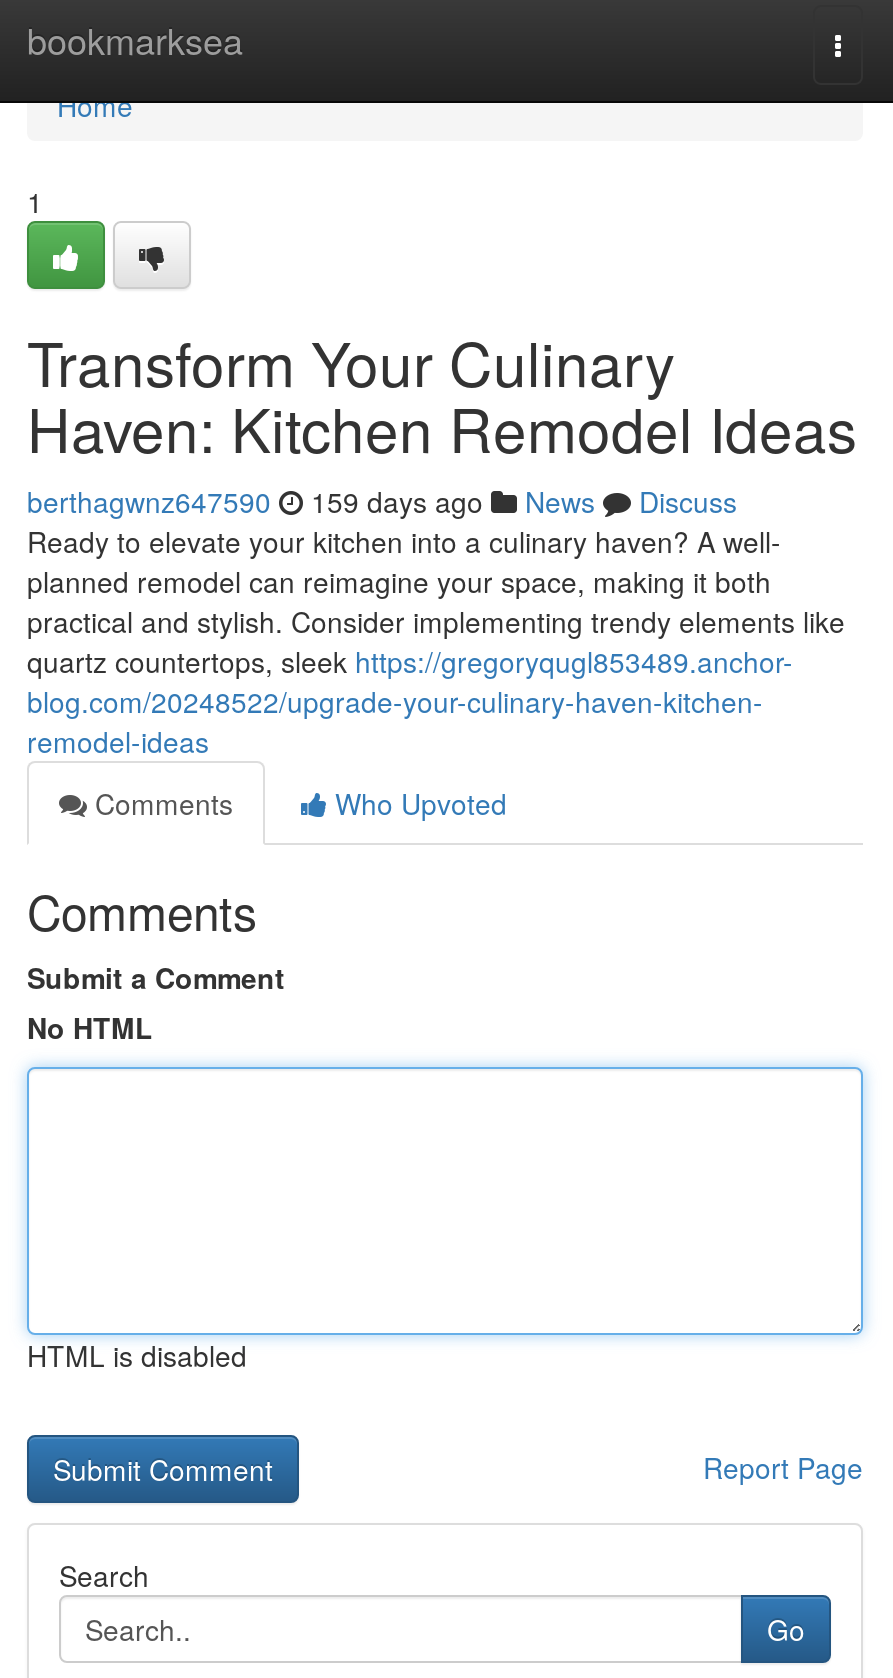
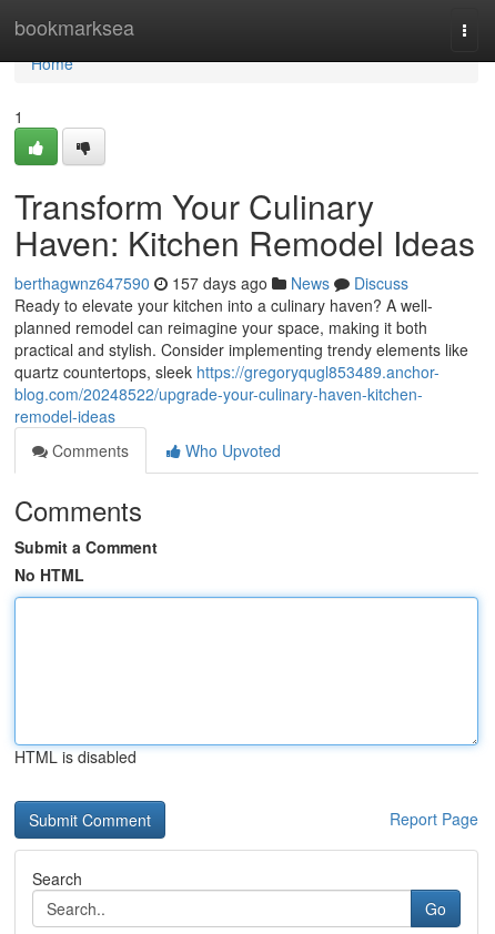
[27,481,737,521] berthagwnz647590 159 days ago News Discuss -> [14,272,408,294] berthagwnz647590 157 days ago News Discuss

